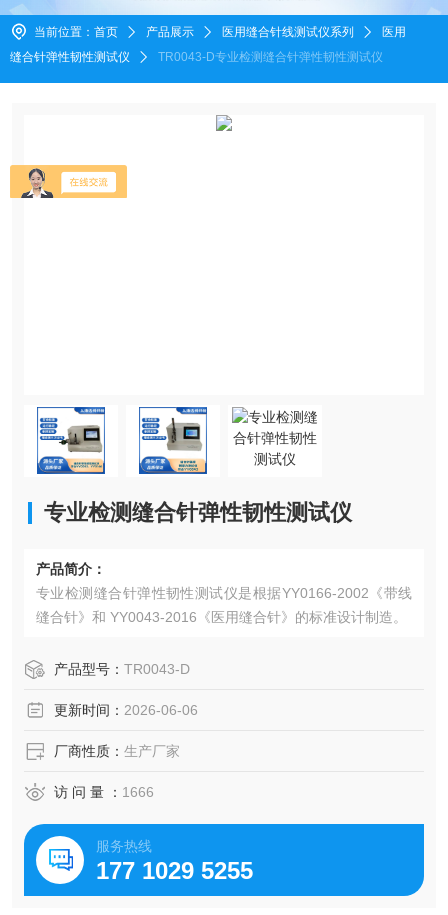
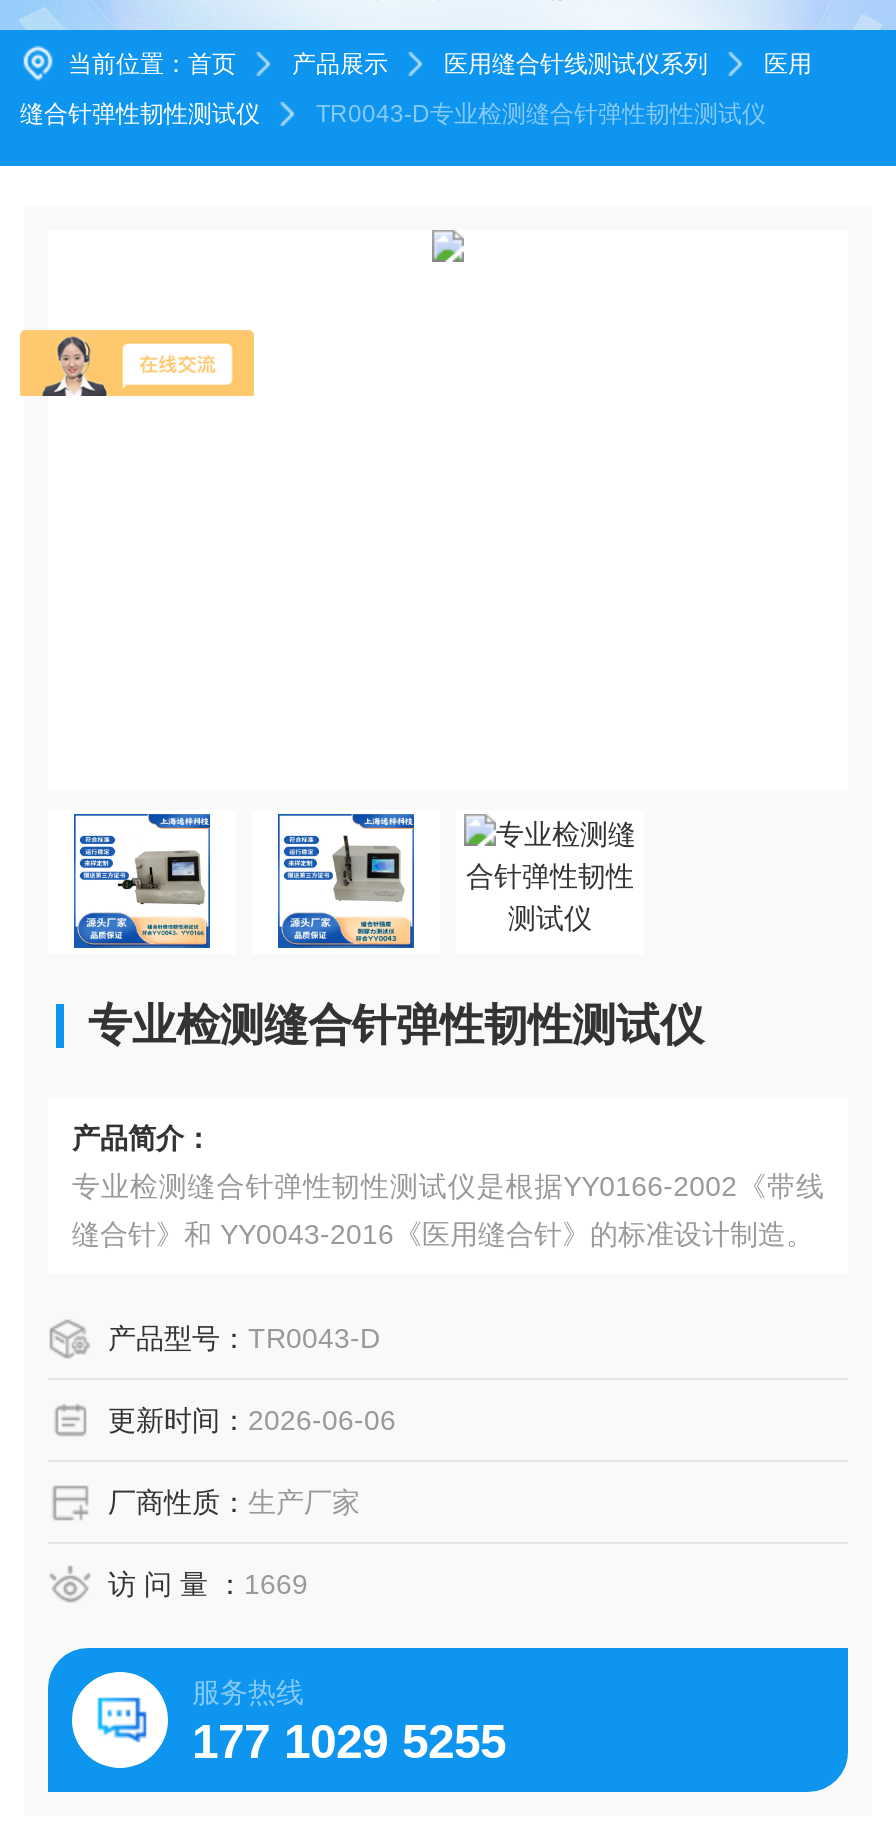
[54,784,154,800] 访 问 量 ：1666 -> [108,1567,308,1599] 访 问 量 ：1669

